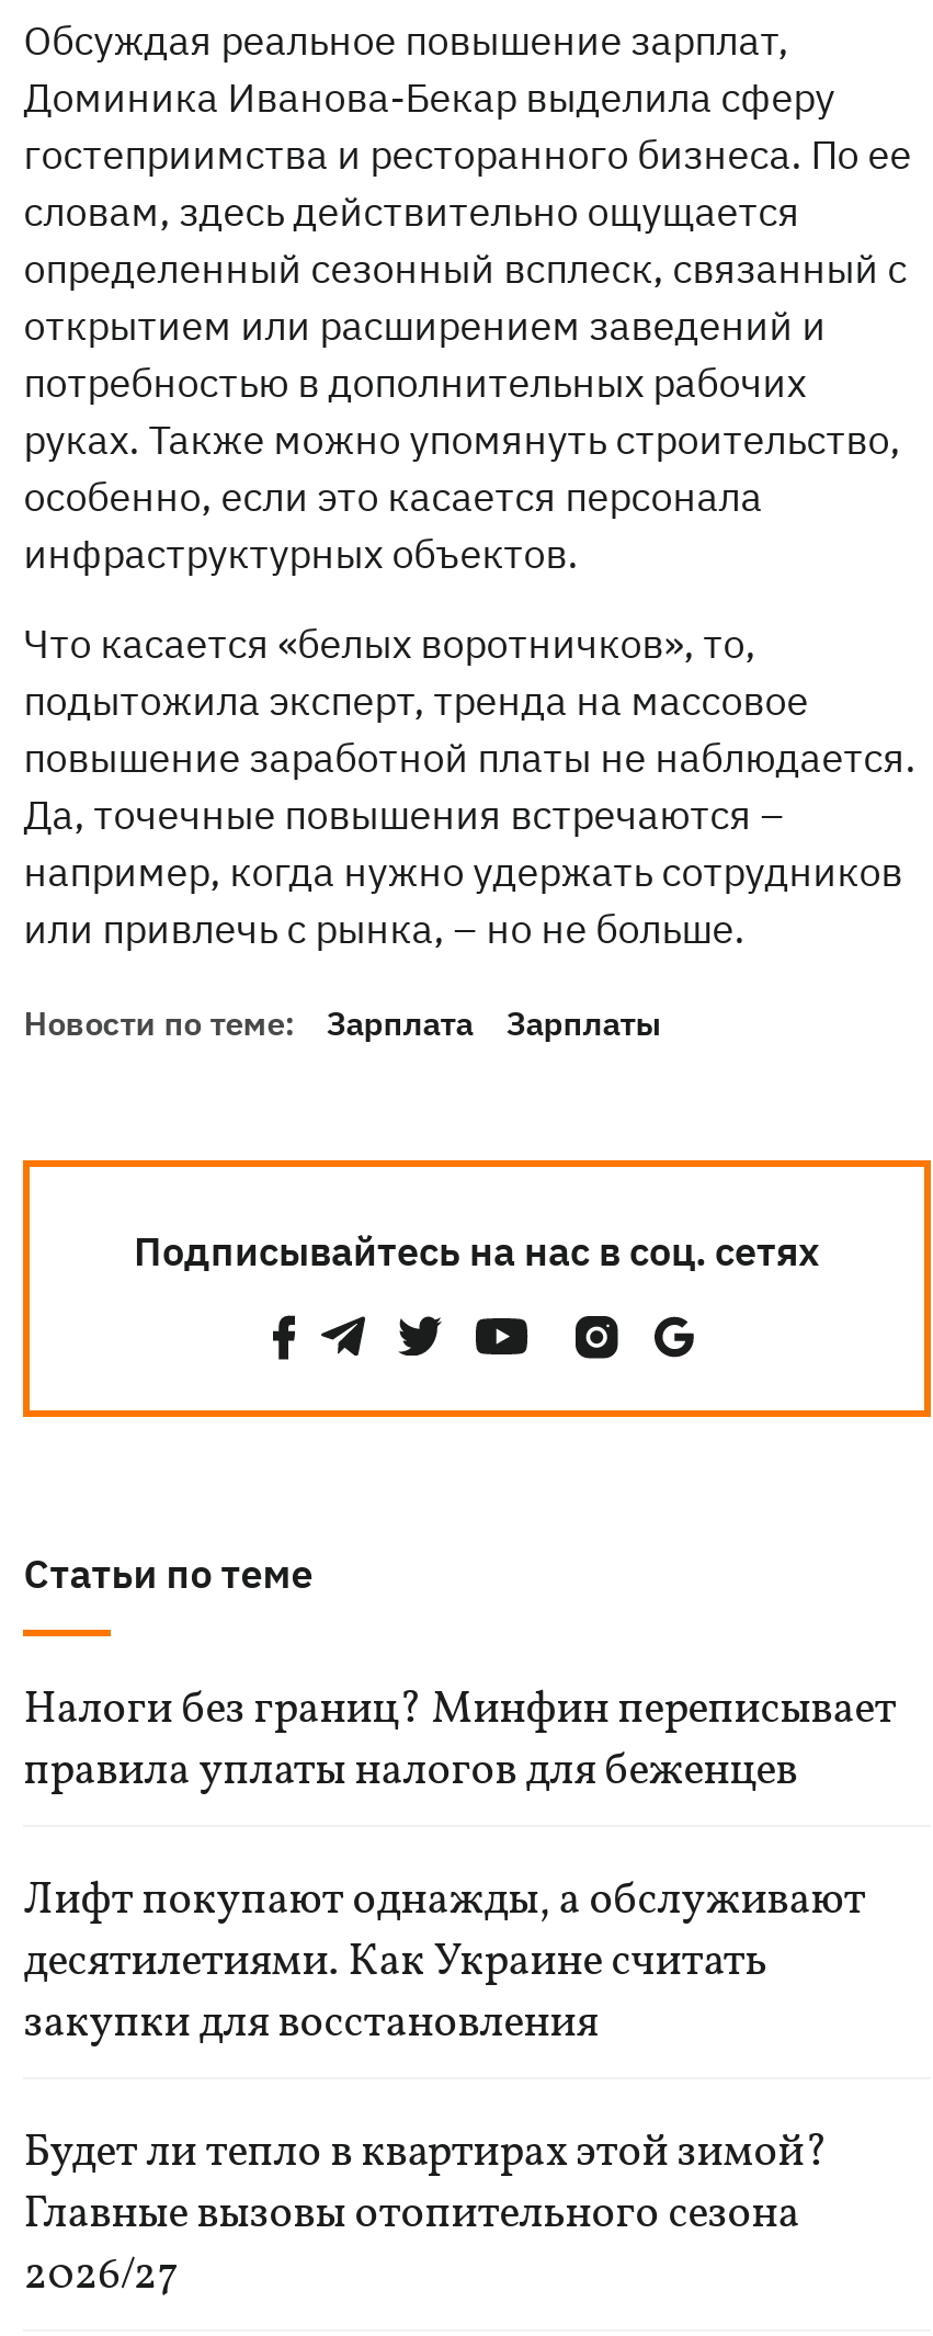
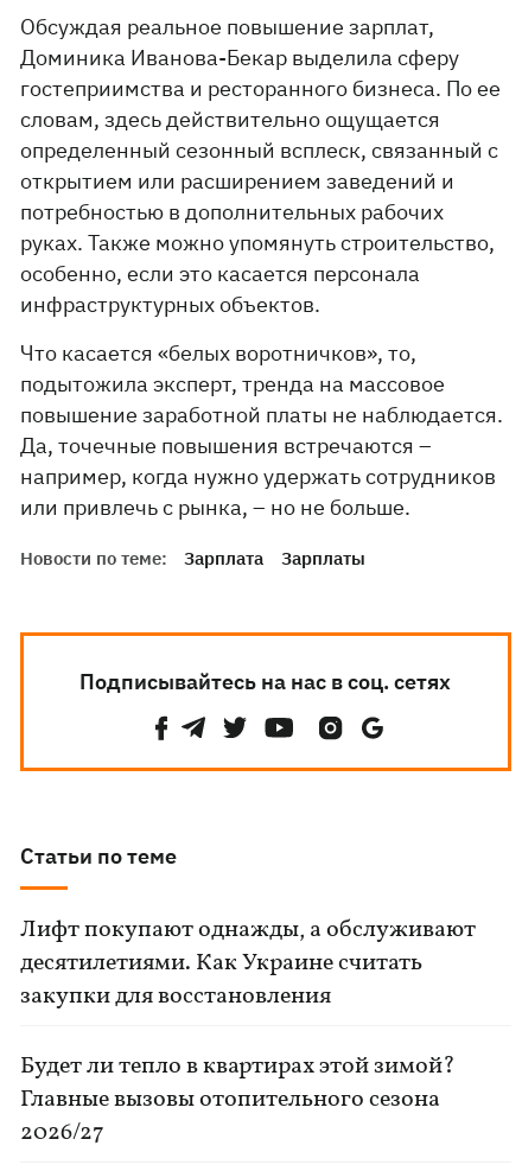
[23,1680,896,1803] Налоги без границ? Минфин переписывает | правила уплаты налогов для беженцев -> none

